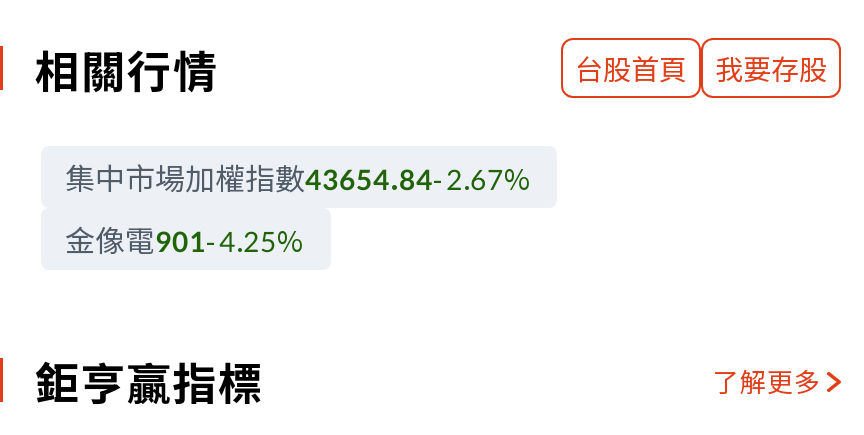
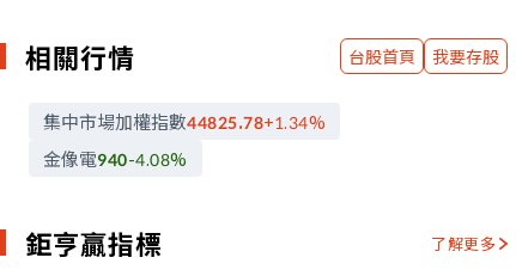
[65,156,533,198] 集中市場加權指數43654.84-2.67% -> [43,109,326,134] 集中市場加權指數44825.78+1.34%
[65,218,306,260] 金像電901-4.25% -> [43,146,187,171] 金像電940-4.08%

